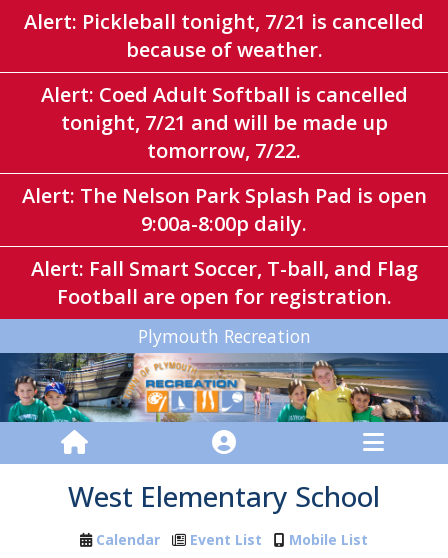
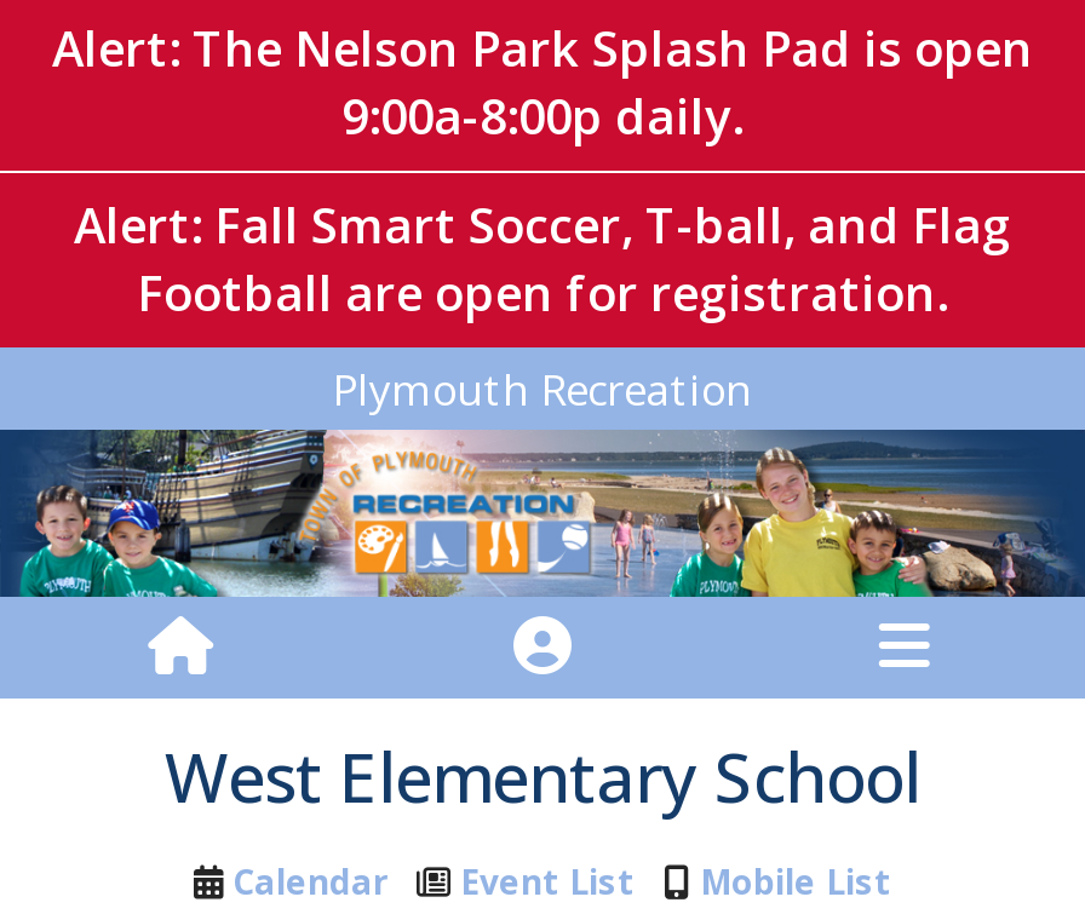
[24,8,424,164] Alert: Pickleball tonight, 7/21 is cancelled | because of weather. | Alert: Coed Adult Softball is cancelled | tonight, 7/21 and will be made up | tomorrow, 7/22. -> none

